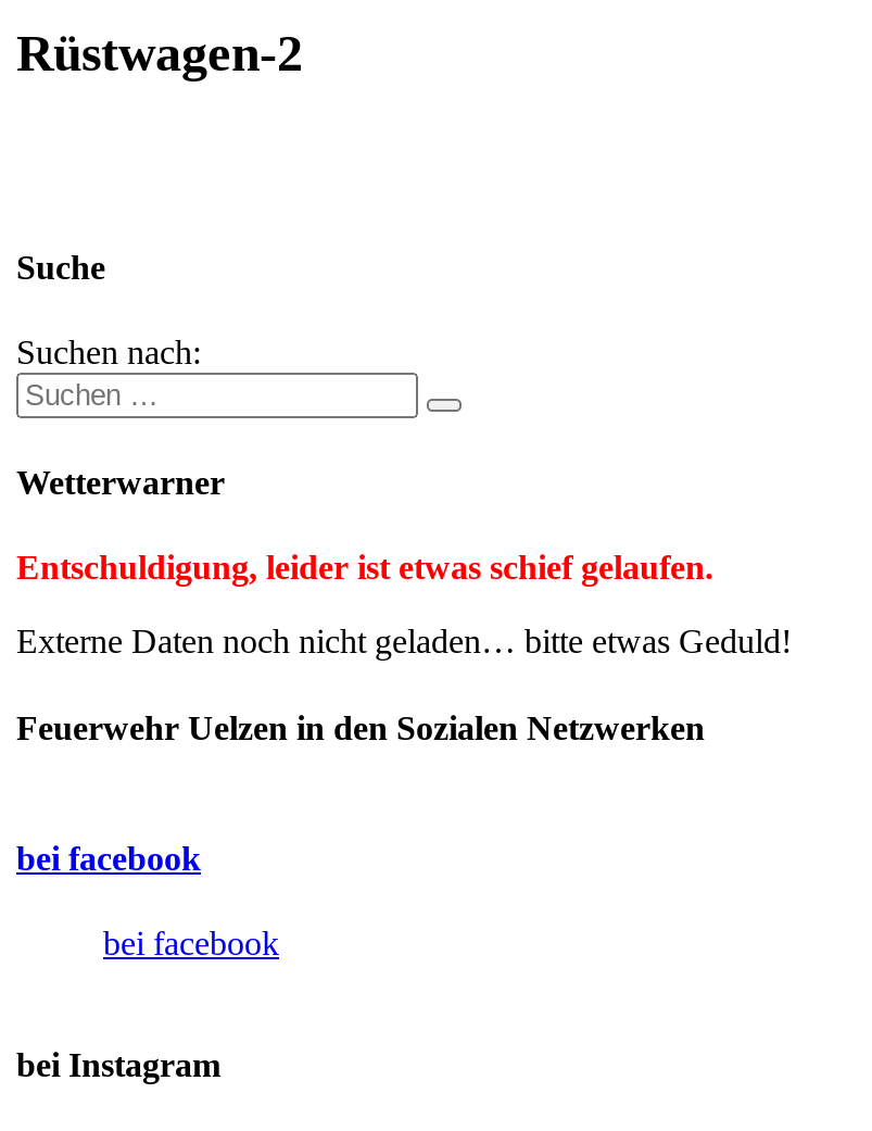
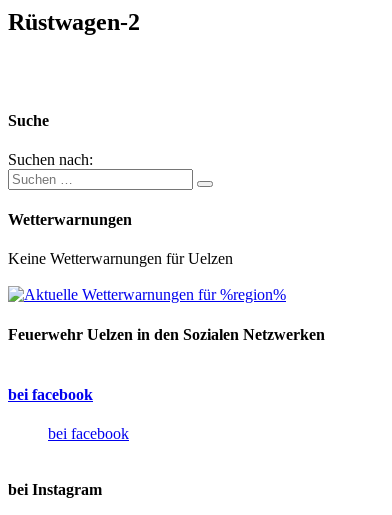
[16,464,792,660] Wetterwarner | Entschuldigung, leider ist etwas schief gelaufen. | Externe Daten noch nicht geladen… bitte etwas Geduld! -> [8,211,233,267] Wetterwarnungen | Keine Wetterwarnungen für Uelzen

